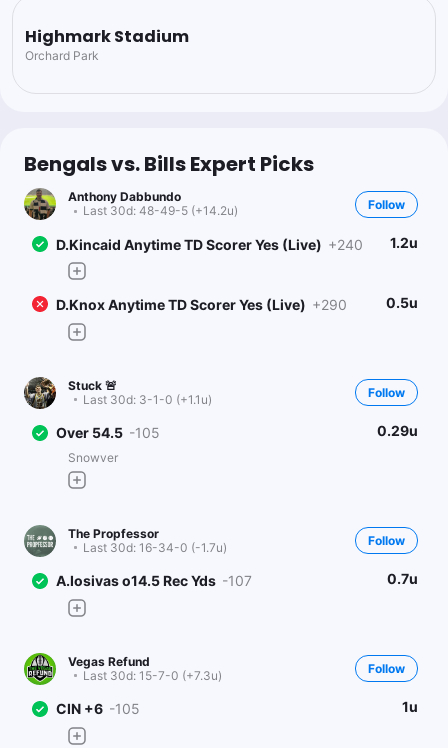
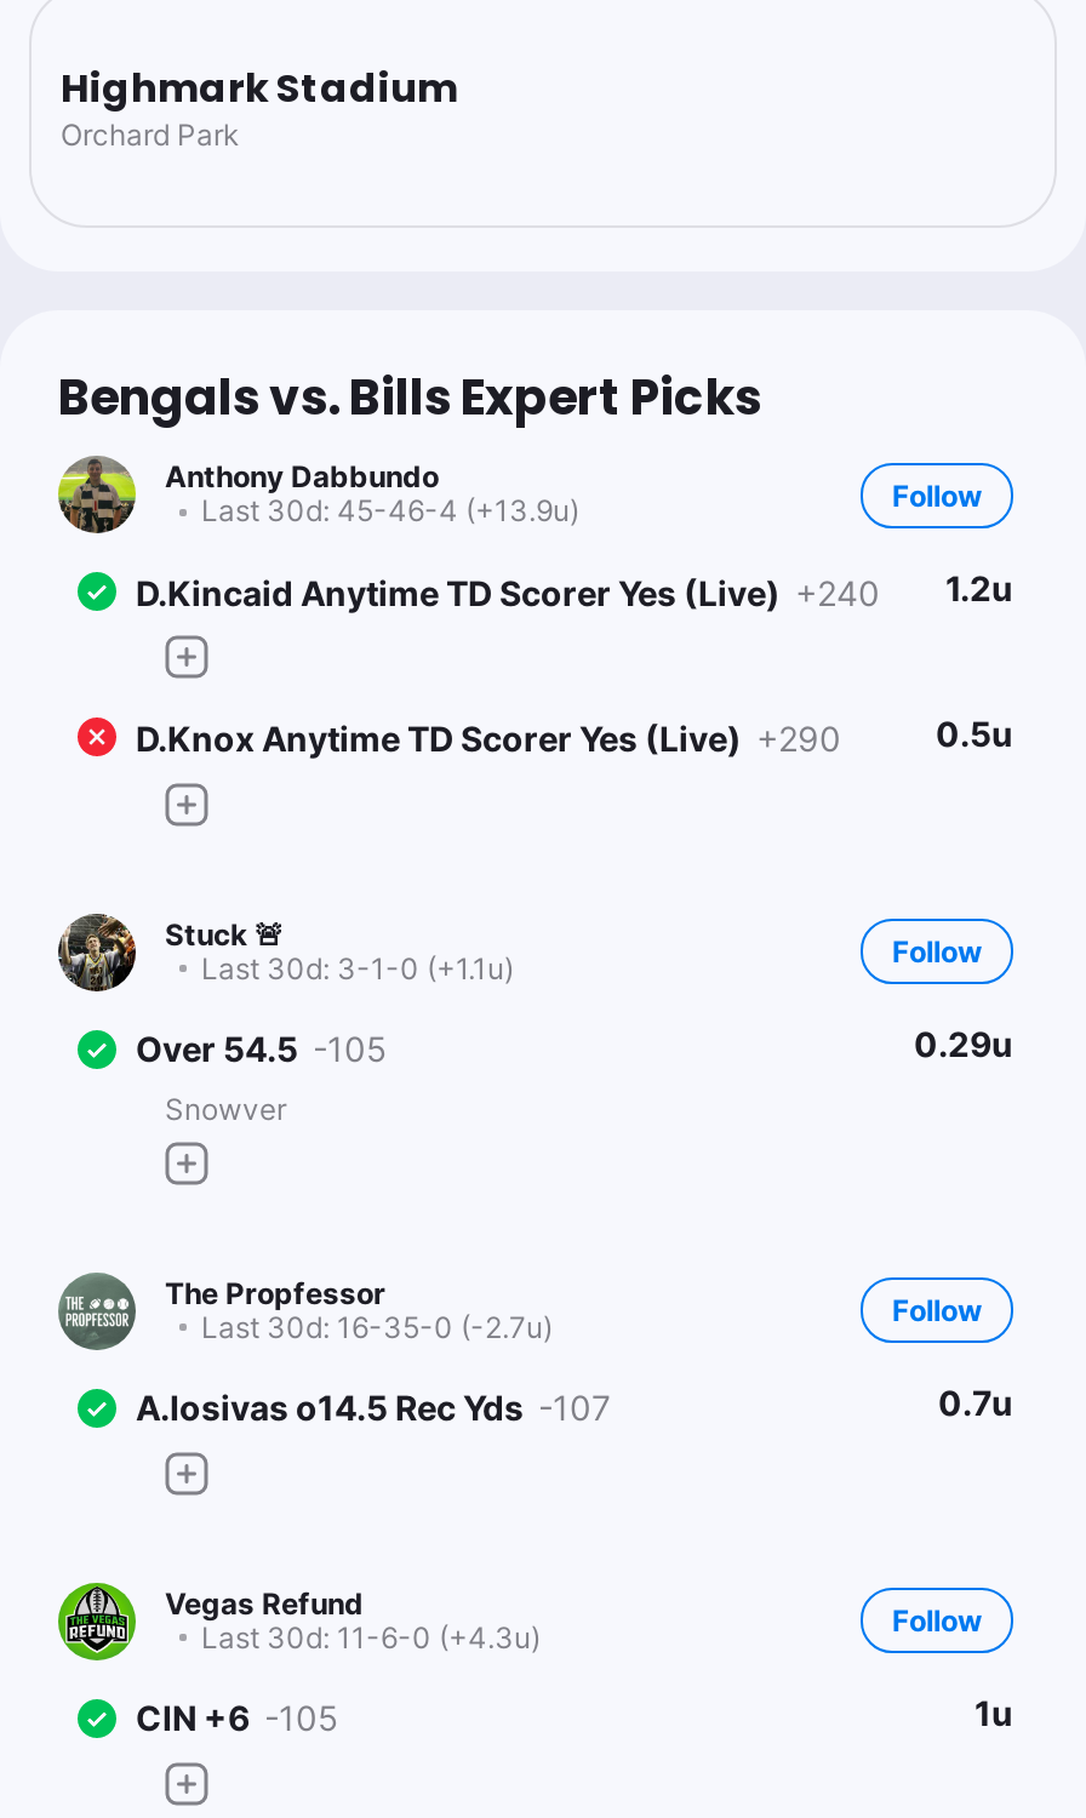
[83,203,238,218] Last 30d: 48-49-5 (+14.2u) -> [201,493,579,529] Last 30d: 45-46-4 (+13.9u)
[83,540,227,555] Last 30d: 16-34-0 (-1.7u) -> [201,1308,553,1345] Last 30d: 16-35-0 (-2.7u)
[83,668,222,683] Last 30d: 15-7-0 (+7.3u) -> [201,1619,541,1656] Last 30d: 11-6-0 (+4.3u)

